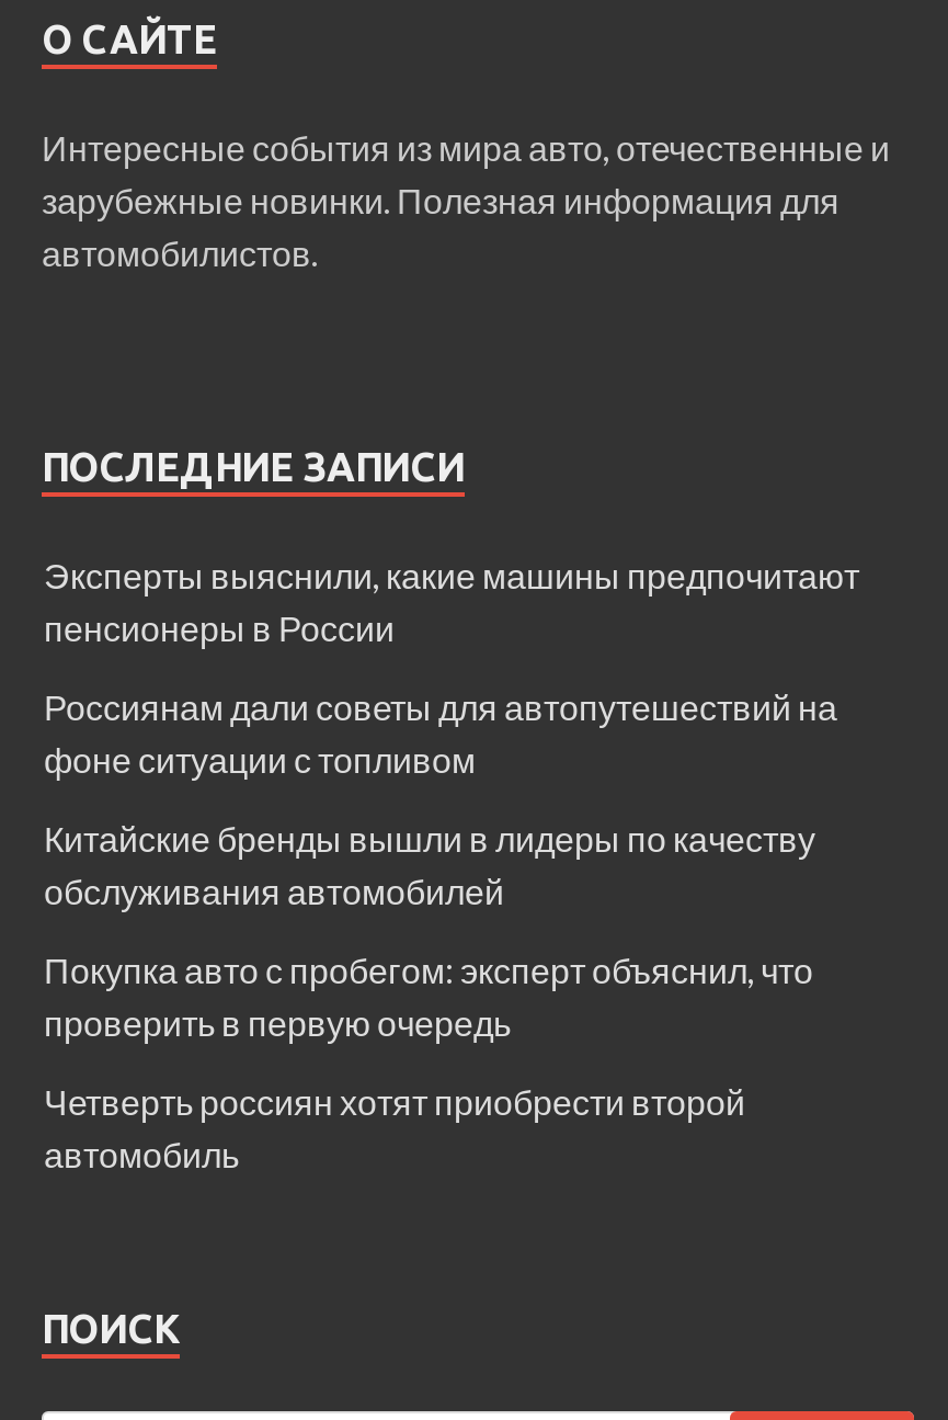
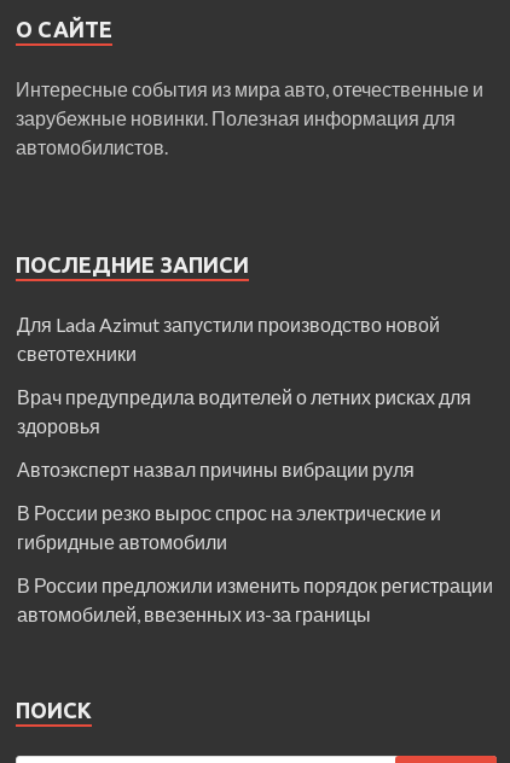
[44,555,859,649] Эксперты выяснили, какие машины предпочитают | пенсионеры в России -> [17,313,440,365] Для Lada Azimut запустили производство новой | светотехники
[44,686,837,781] Россиянам дали советы для автопутешествий на | фоне ситуации с топливом -> [17,386,471,438] Врач предупредила водителей о летних рисках для | здоровья
[44,818,815,912] Китайские бренды вышли в лидеры по качеству | обслуживания автомобилей -> [17,458,415,481] Автоэксперт назвал причины вибрации руля
[44,949,813,1044] Покупка авто с пробегом: эксперт объяснил, что | проверить в первую очередь -> [17,502,441,553] В России резко вырос спрос на электрические и | гибридные автомобили
[44,1081,745,1175] Четверть россиян хотят приобрести второй | автомобиль -> [17,574,493,626] В России предложили изменить порядок регистрации | автомобилей, ввезенных из-за границы

